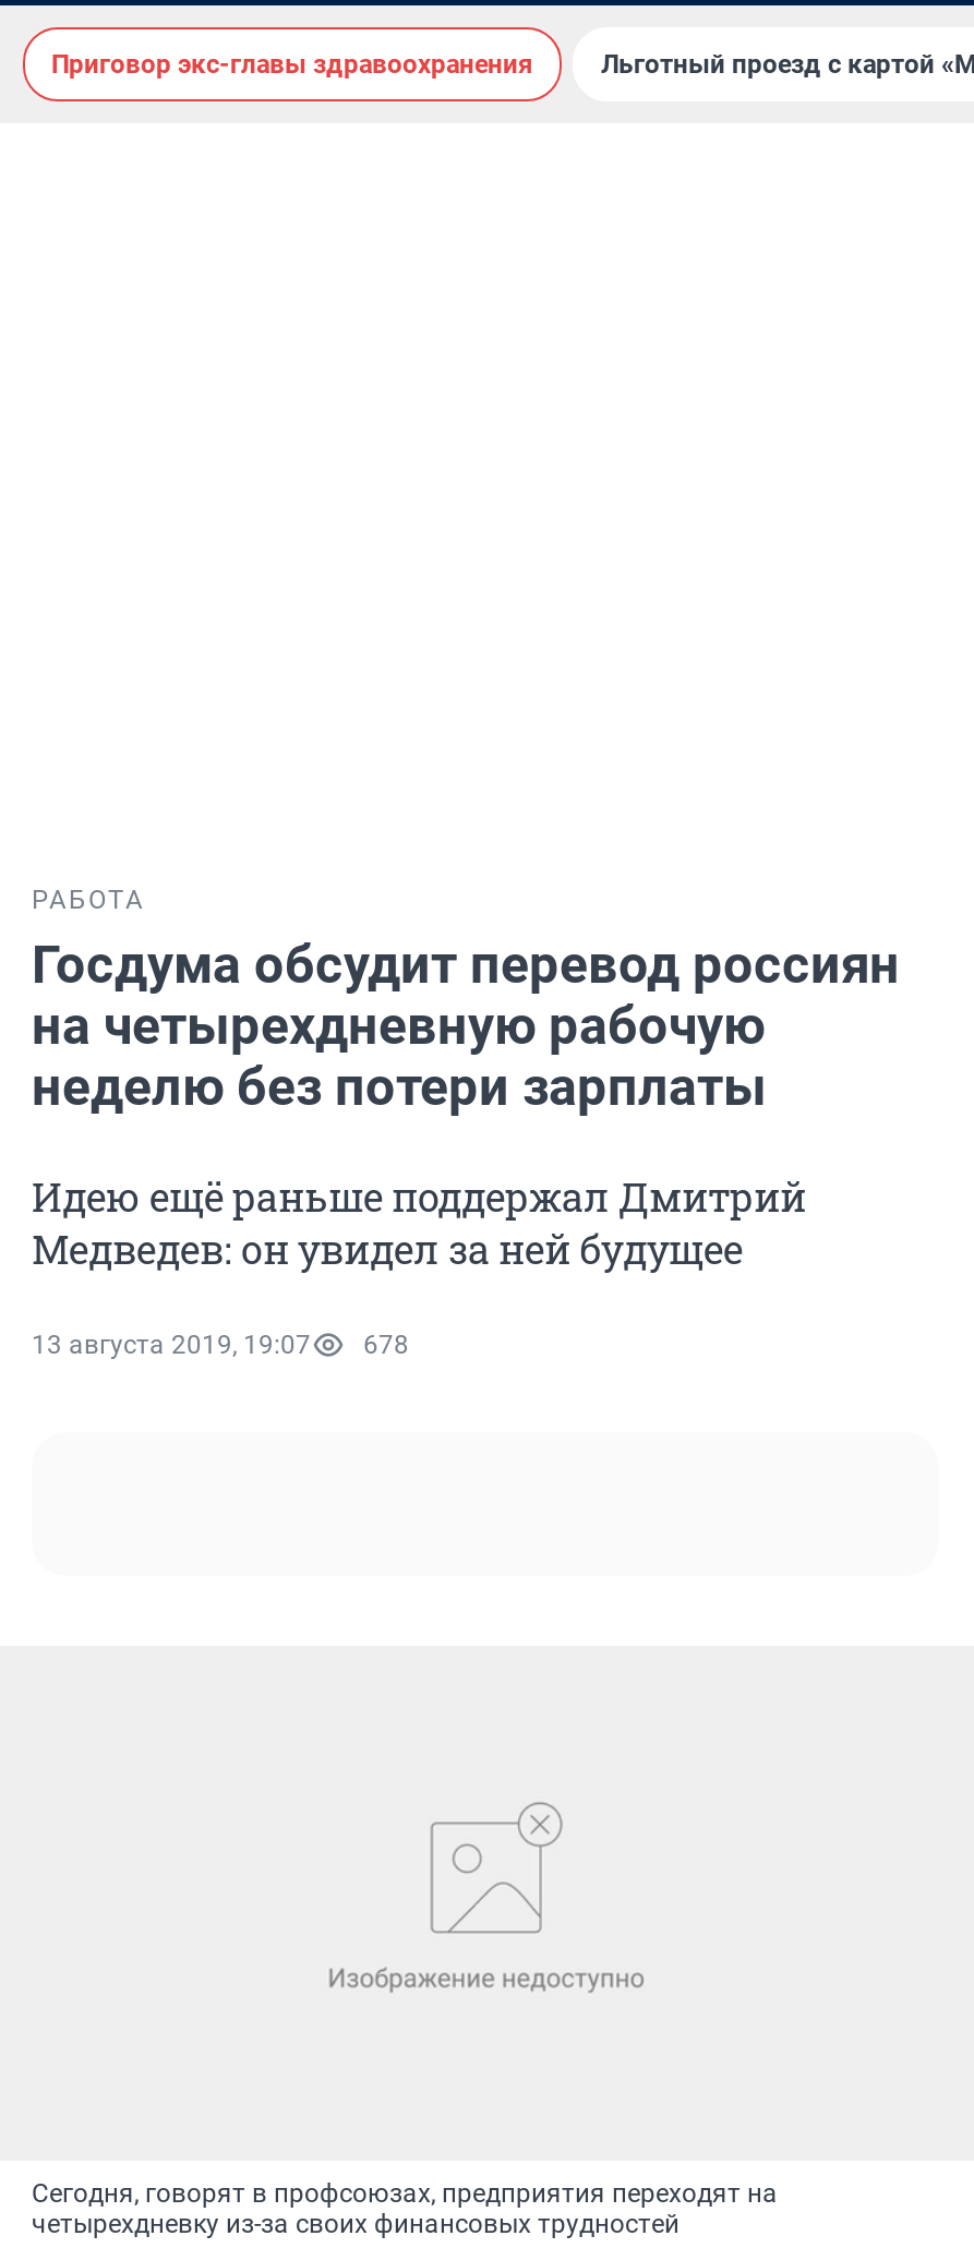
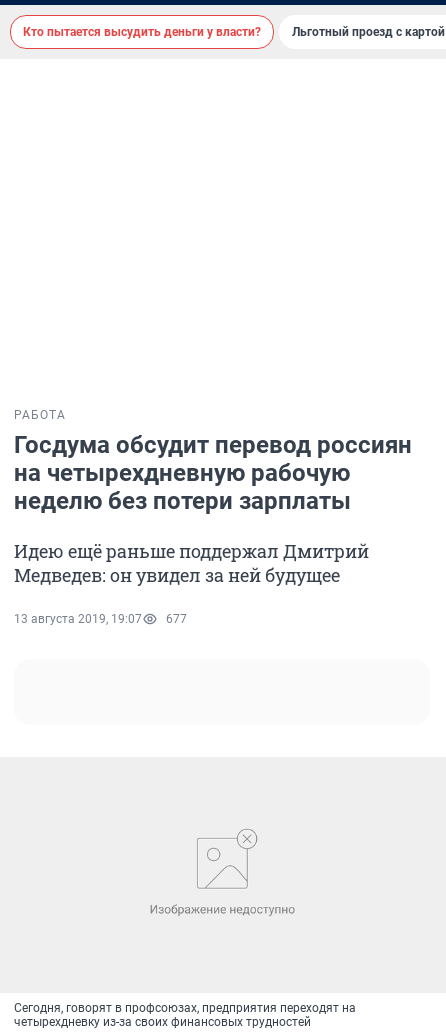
[51,49,533,80] Приговор экс-главы здравоохранения -> [23,25,261,39] Кто пытается высудить деньги у власти?
[32,1330,409,1360] 13 августа 2019, 19:07 678 -> [14,612,187,626] 13 августа 2019, 19:07 677

